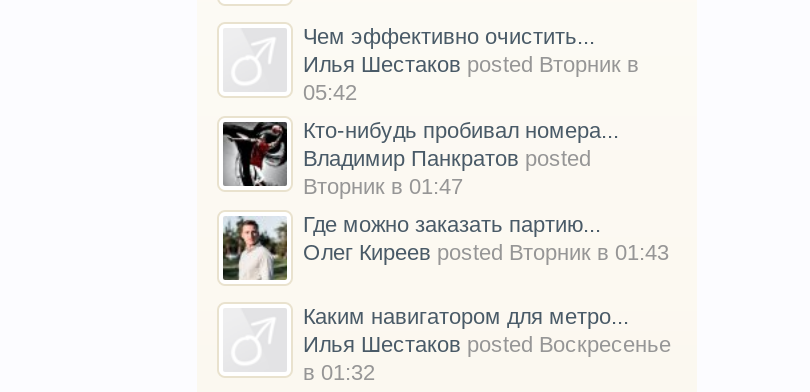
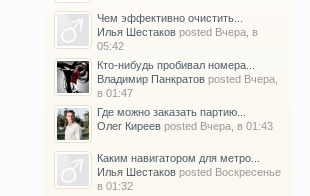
[303,52,639,76] Илья Шестаков posted Вторник в -> [97,26,258,38] Илья Шестаков posted Вчера, в
[303,146,591,198] Владимир Панкратов posted | Вторник в 01:47 -> [97,73,278,99] Владимир Панкратов posted Вчера, | в 01:47
[303,240,669,264] Олег Киреев posted Вторник в 01:43 -> [97,120,273,132] Олег Киреев posted Вчера, в 01:43

